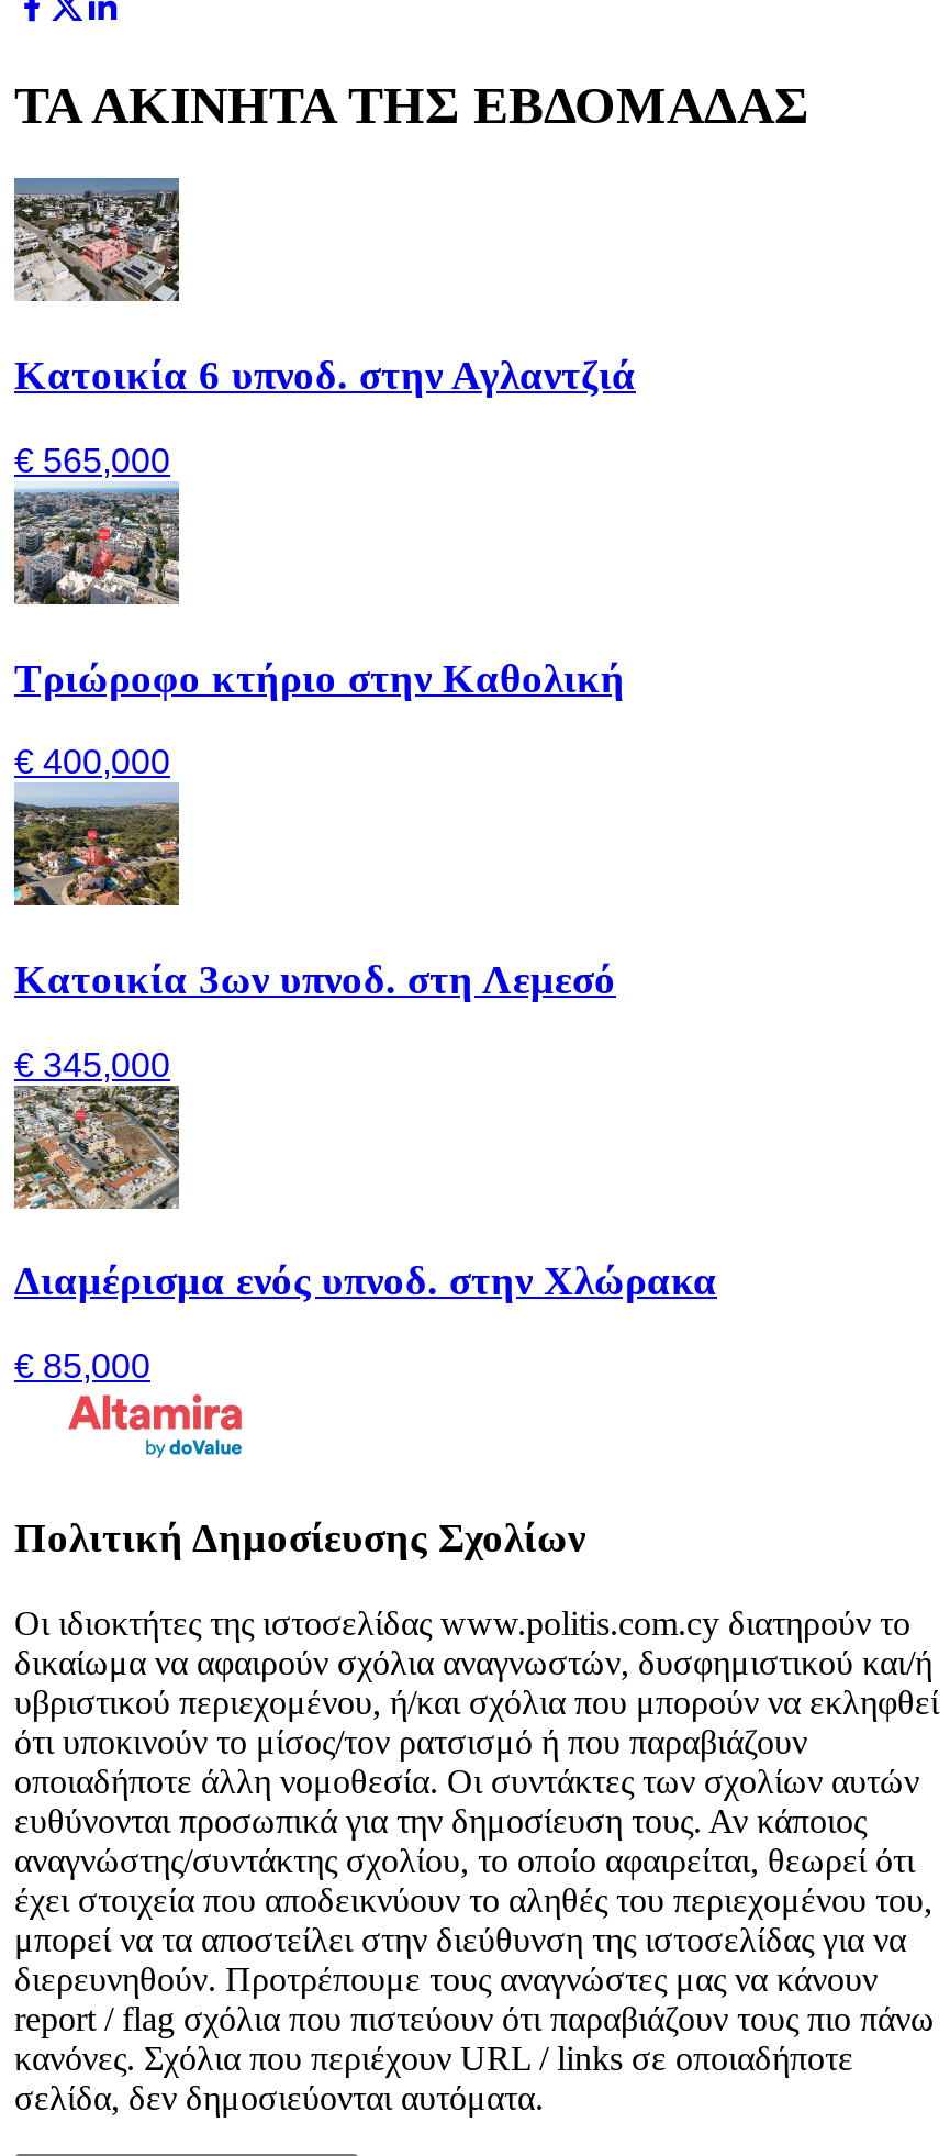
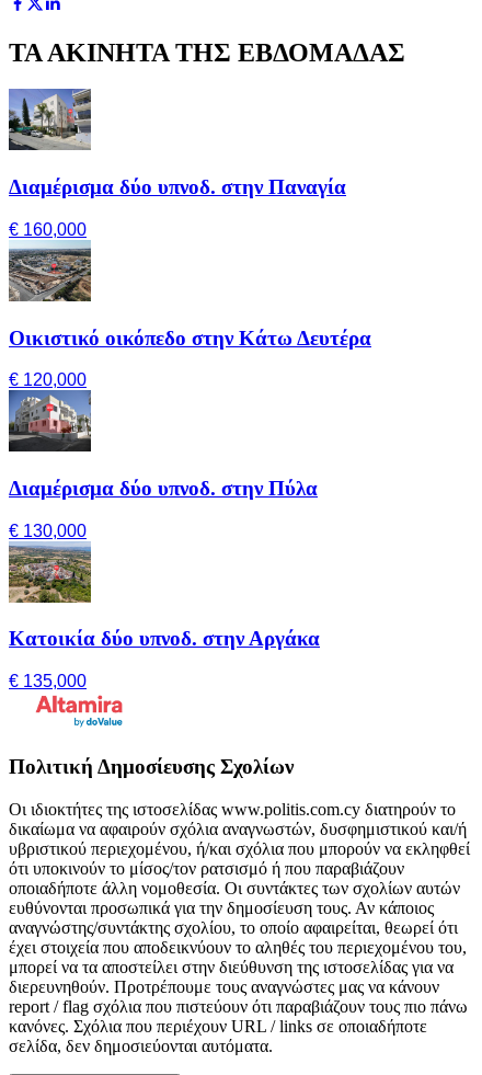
[12,178,636,398] [image] | Κατοικία 6 υπνοδ. στην Αγλαντζιά -> [8,89,346,199] [image] | Διαμέρισμα δύο υπνοδ. στην Παναγία
[14,442,170,479] € 565,000 -> [9,220,87,239] € 160,000
[12,494,625,700] [image] | Τριώροφο κτήριο στην Καθολική -> [9,247,371,349] [image] | Οικιστικό οικόπεδο στην Κάτω Δευτέρα
[14,744,170,781] € 400,000 -> [9,371,87,389] € 120,000
[12,798,616,1002] [image] | Κατοικία 3ων υπνοδ. στη Λεμεσό -> [8,398,318,500] [image] | Διαμέρισμα δύο υπνοδ. στην Πύλα
[14,1046,170,1083] € 345,000 -> [9,521,87,540] € 130,000
[14,1099,717,1304] [image] | Διαμέρισμα ενός υπνοδ. στην Χλώρακα -> [9,548,320,650] [image] | Κατοικία δύο υπνοδ. στην Αργάκα
[14,1348,150,1385] € 85,000 -> [9,672,87,691] € 135,000

